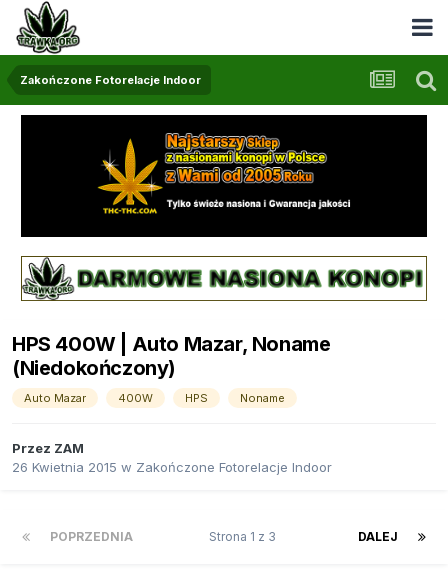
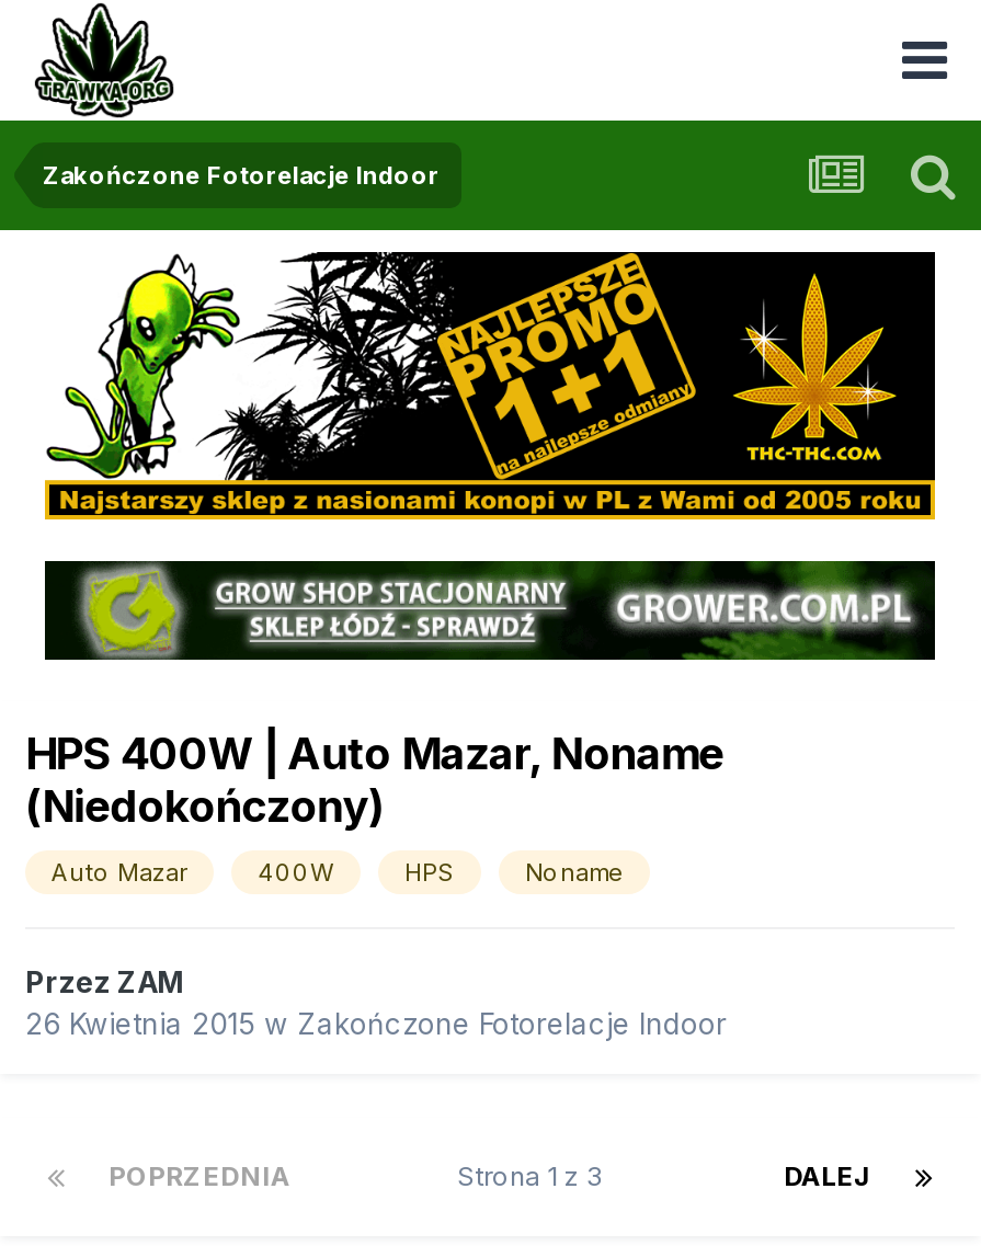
[20,114,428,238] [image] -> [43,250,937,522] [image]
[20,255,428,302] [image] -> [45,561,935,662] [image]

